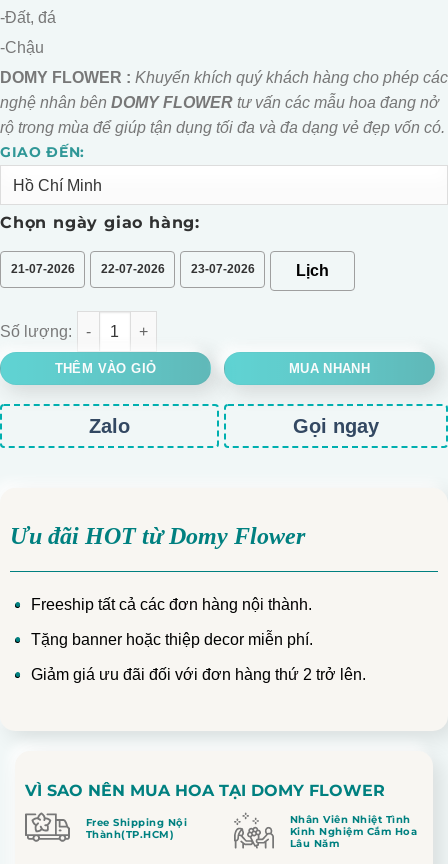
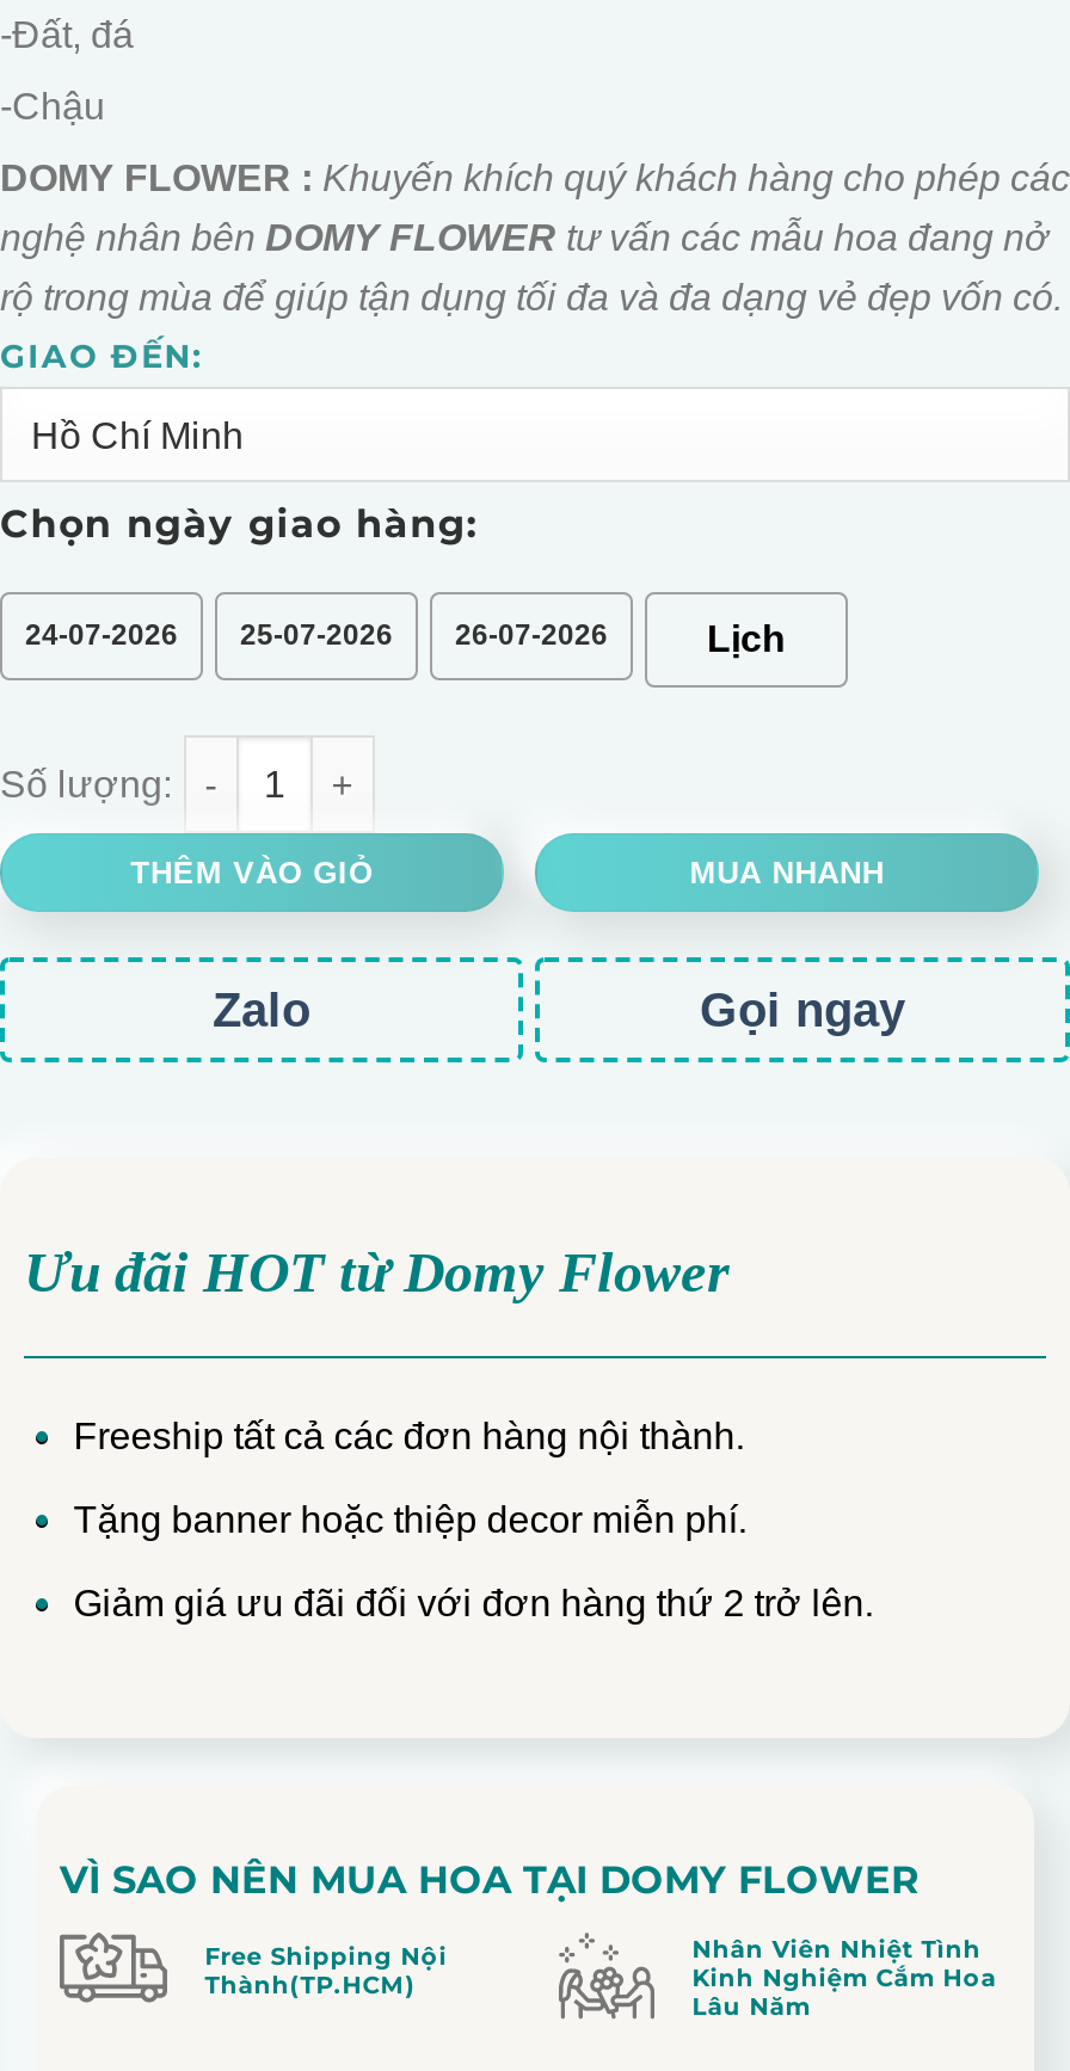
[10,262,74,276] 21-07-2026 -> [25,620,178,653] 24-07-2026
[100,262,164,276] 22-07-2026 -> [240,620,393,653] 25-07-2026
[190,262,254,276] 23-07-2026 -> [455,620,608,653] 26-07-2026

